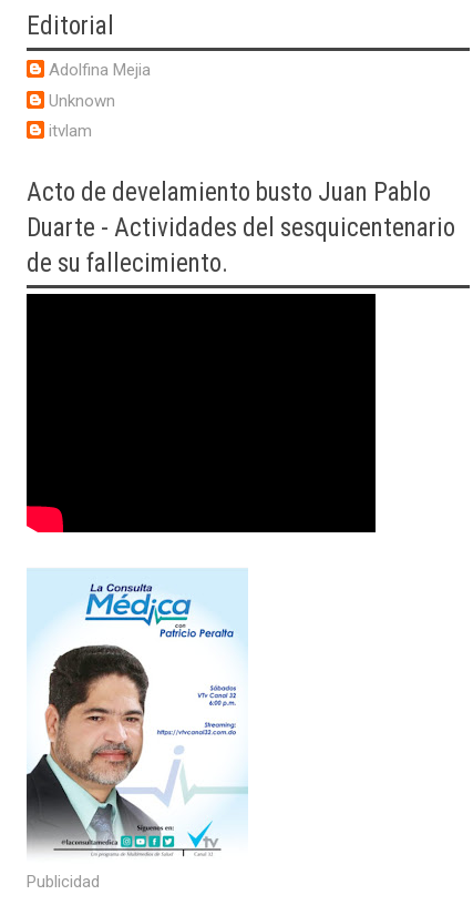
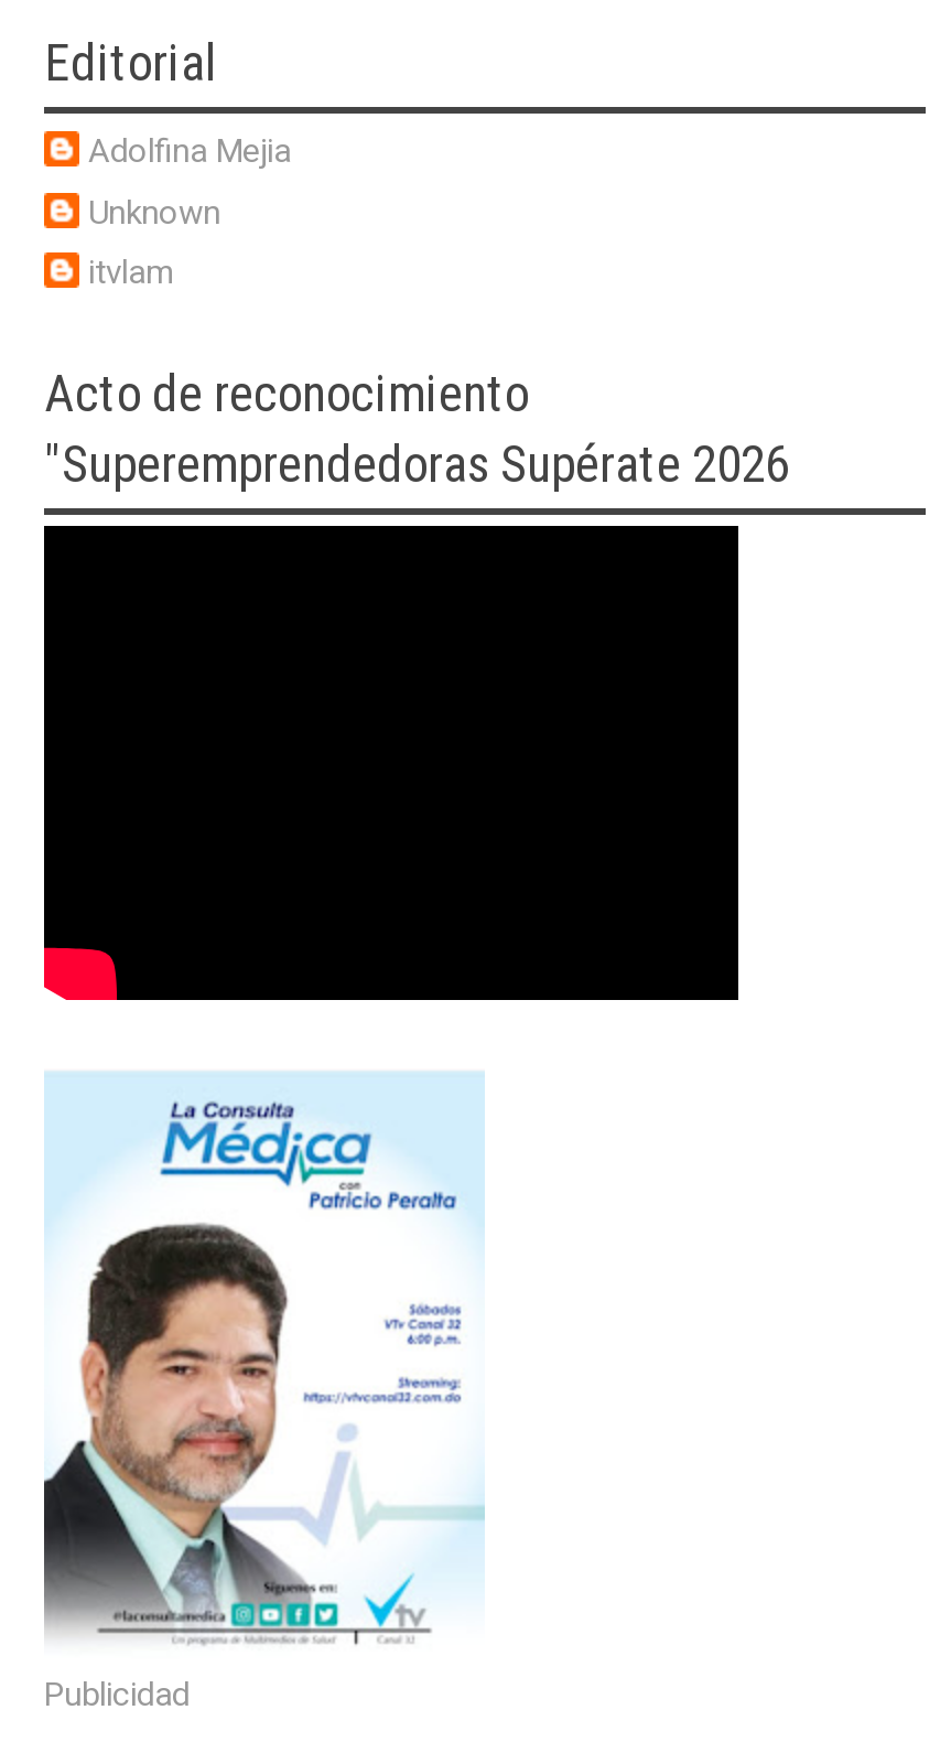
[27,178,455,279] Acto de develamiento busto Juan Pablo | Duarte - Actividades del sesquicentenario | de su fallecimiento. -> [44,365,789,495] Acto de reconocimiento | "Superemprendedoras Supérate 2026

